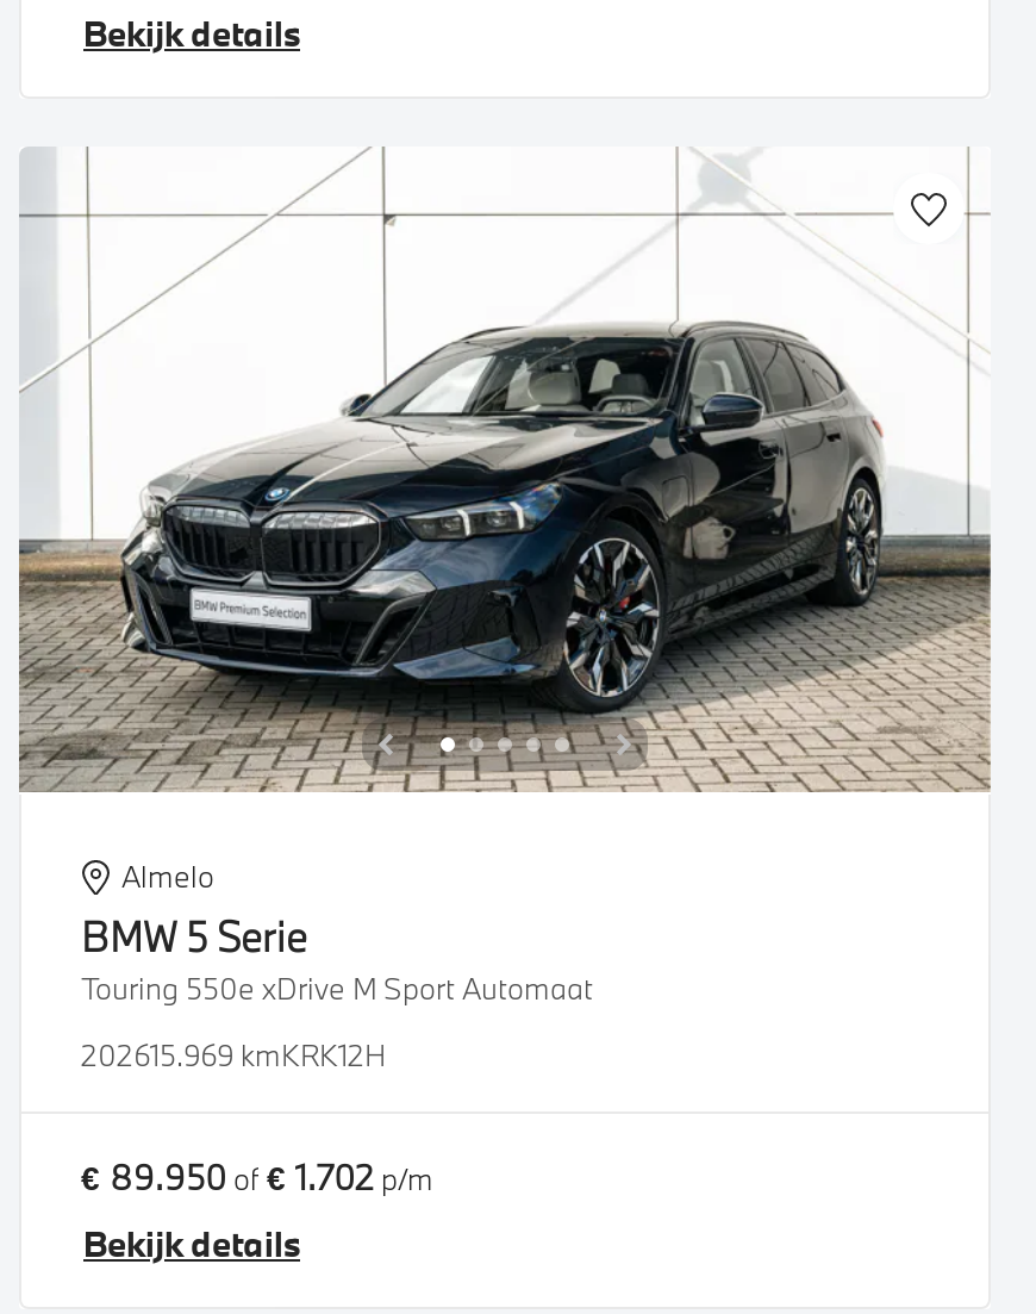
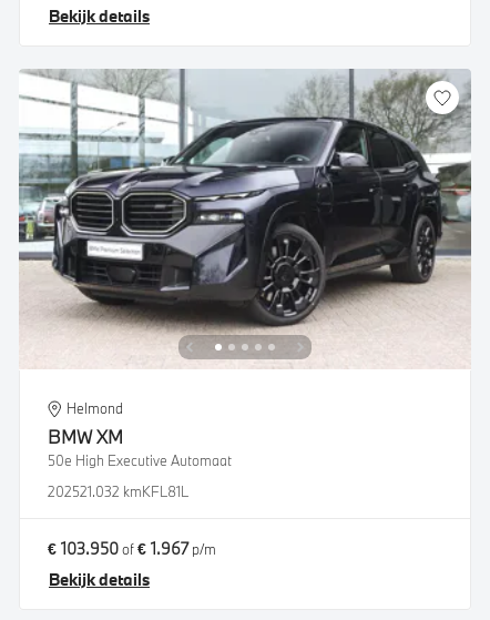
[17,147,991,1007] [image] | Almelo | BMW 5 Serie | Touring 550e xDrive M Sport Automaat -> [18,68,472,469] [image] | Helmond | BMW XM | 50e High Executive Automaat
[81,1036,386,1074] 202615.969 kmKRK12H -> [48,483,188,500] 202521.032 kmKFL81L
[81,1155,433,1200] € 89.950 of € 1.702 p/m -> [48,538,216,559] € 103.950 of € 1.967 p/m

